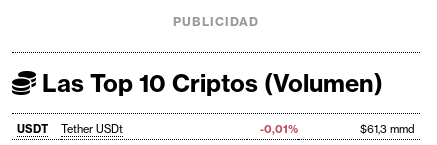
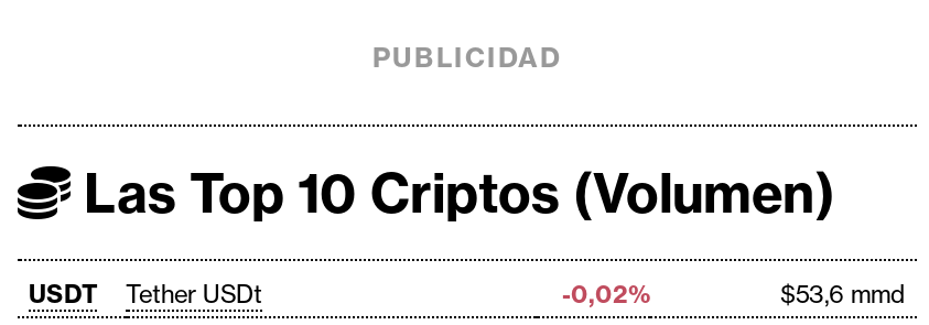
[260,122,298,136] -0,01% -> [562,280,650,311] -0,02%
[360,122,415,136] $61,3 mmd -> [780,280,906,311] $53,6 mmd

